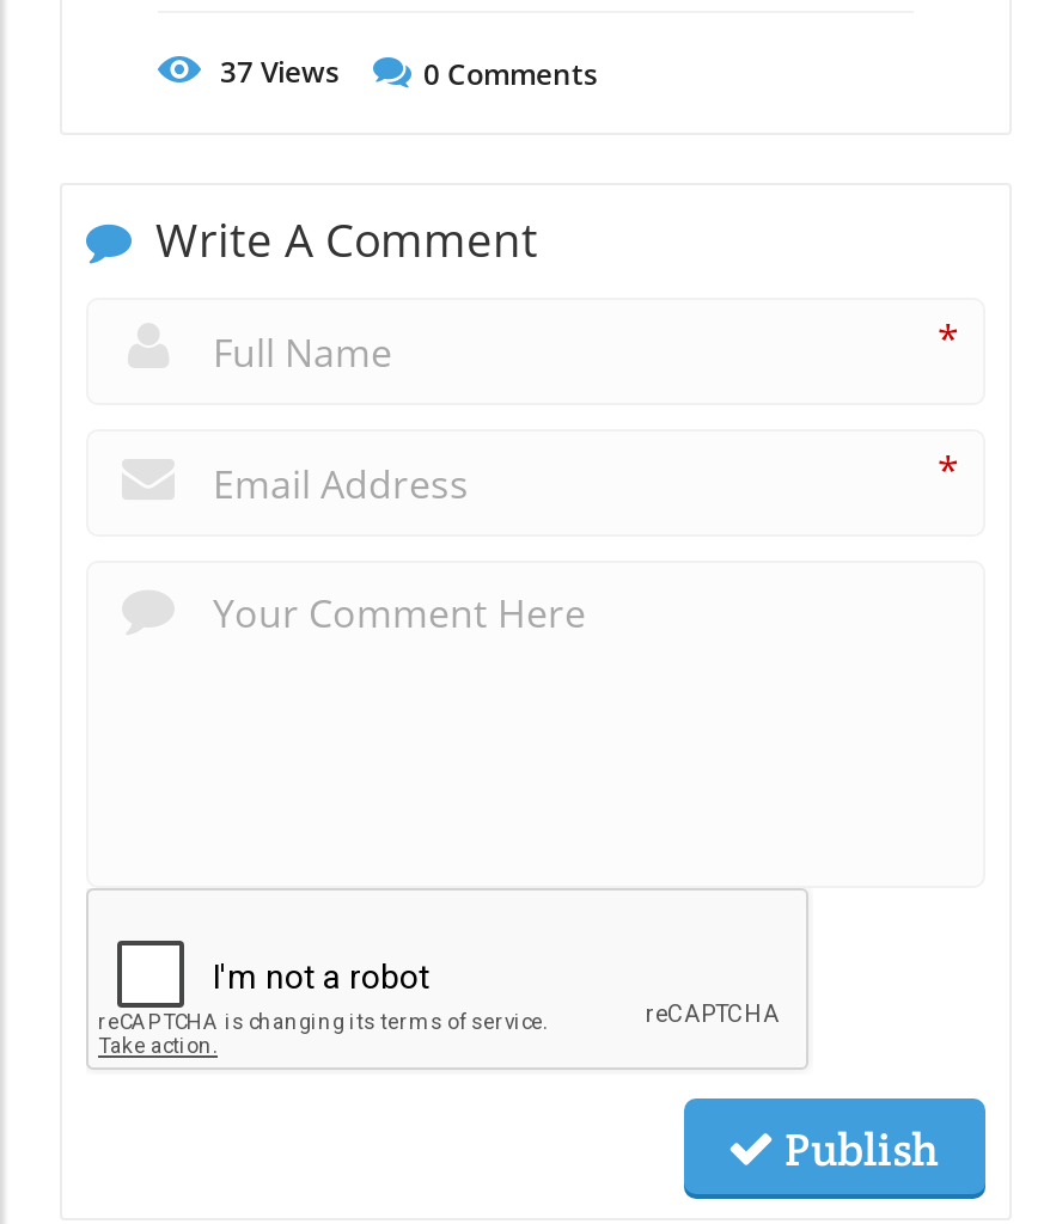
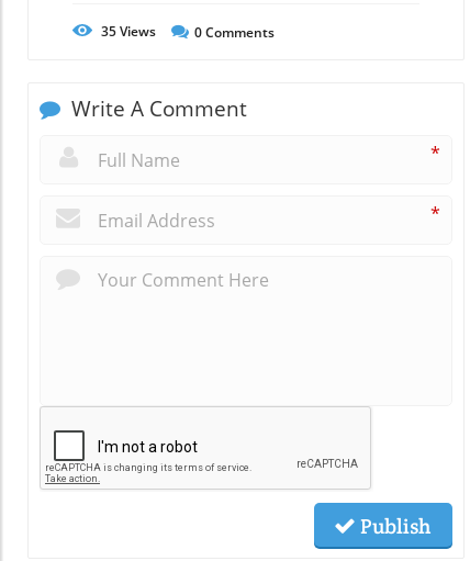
[220,51,340,92] 37 Views -> [101,22,156,40] 35 Views

